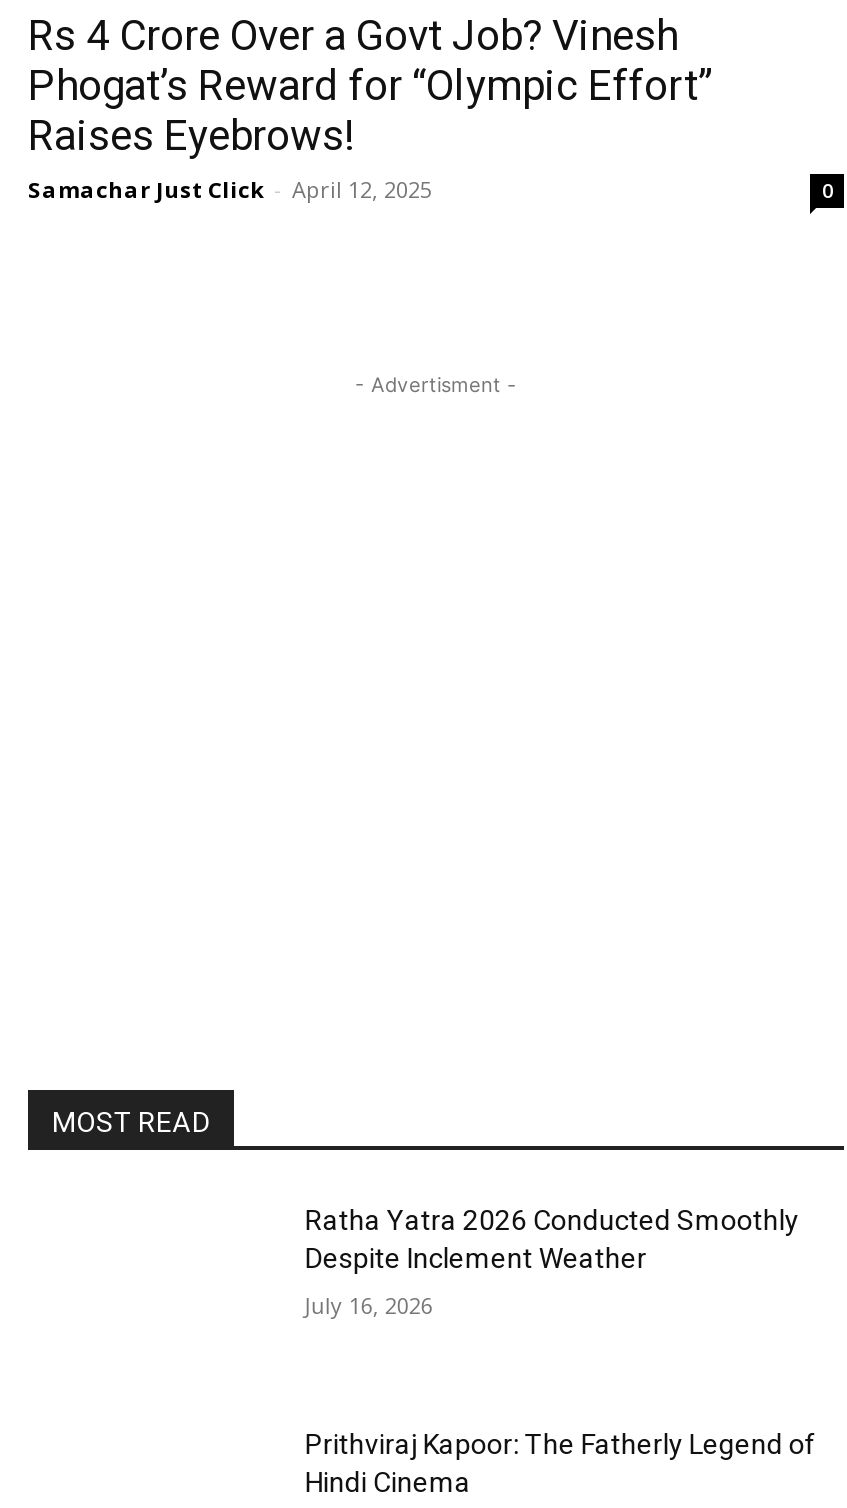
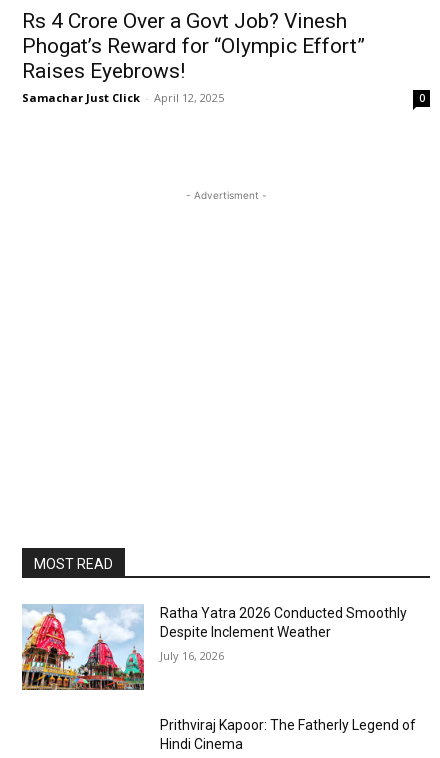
none -> [21,604,145,691] [image]

